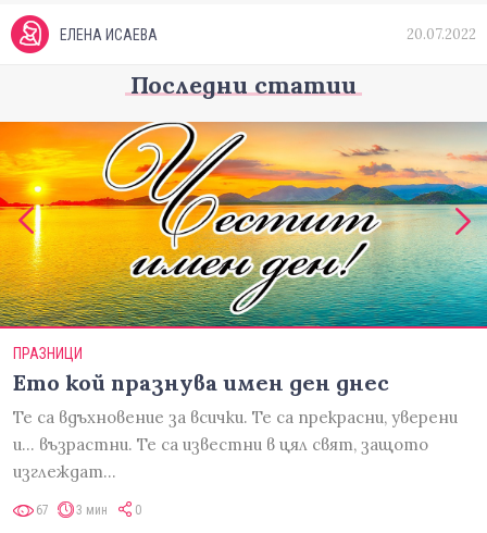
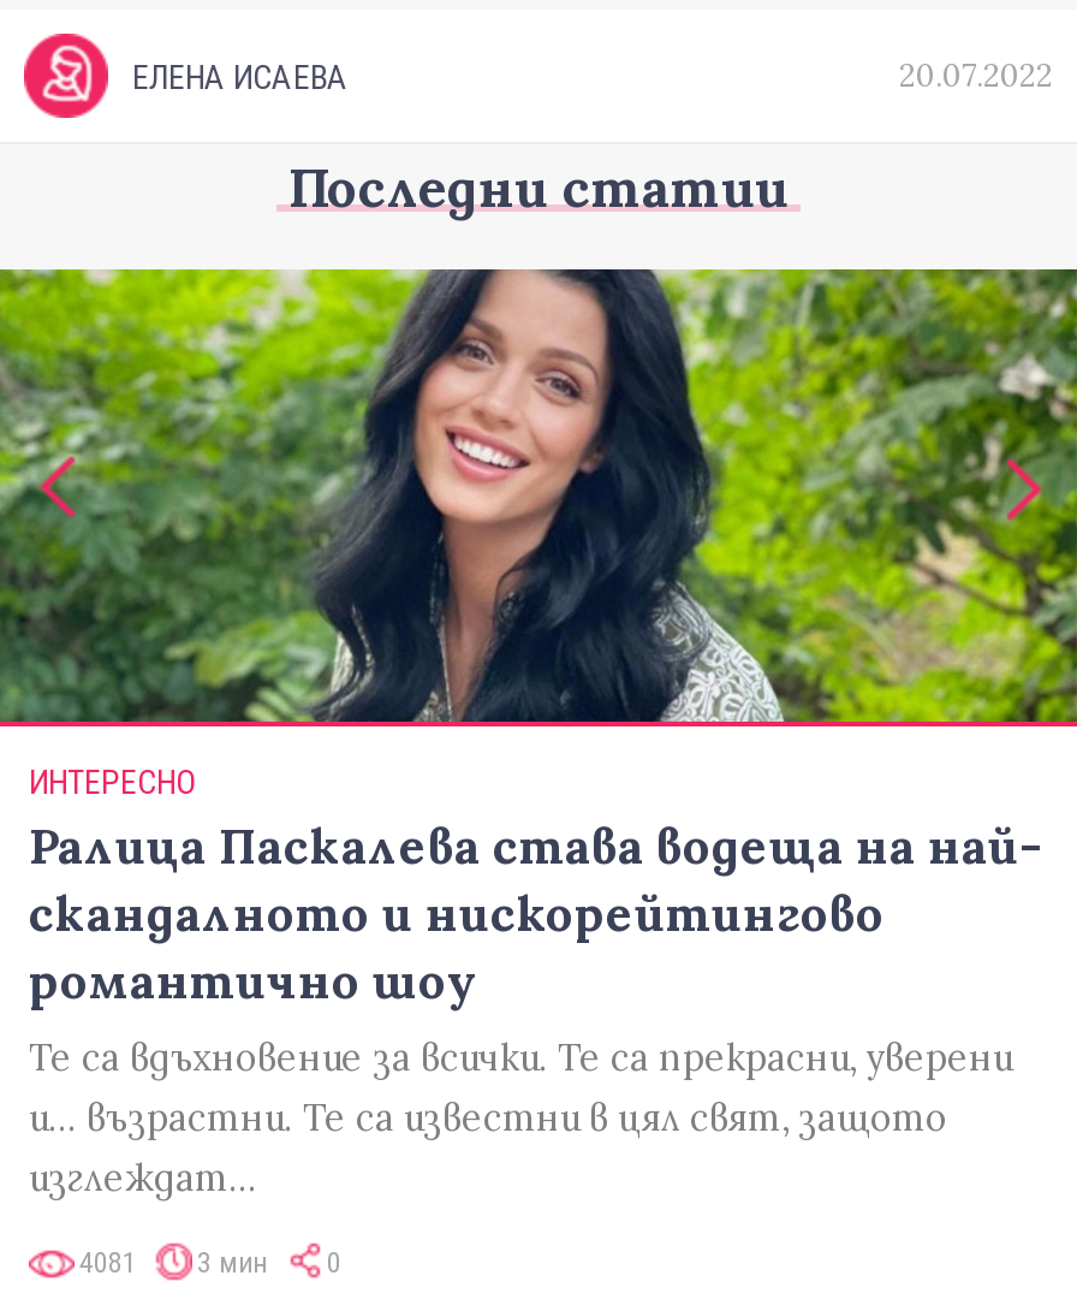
[3,121,484,300] [image] -> [7,267,1070,724] [image]
[13,345,389,396] ПРАЗНИЦИ | Ето кой празнува имен ден днес -> [29,763,1041,1010] ИНТЕРЕСНО | Ралица Паскалева става водеща на най- | скандалното и нискорейтингово | романтично шоу
[36,502,49,517] 67 -> [79,1245,137,1279] 4081

